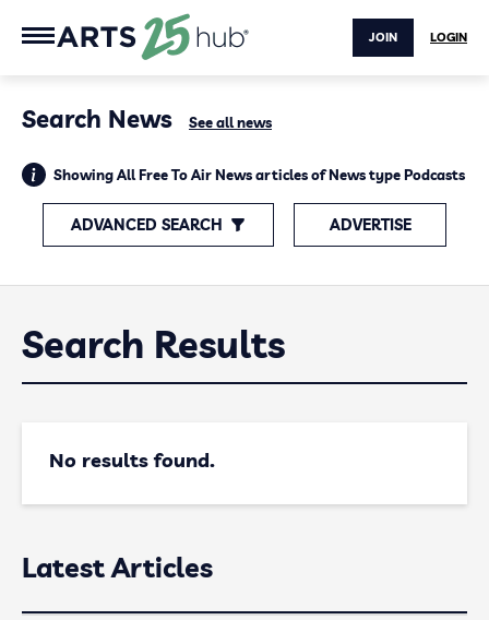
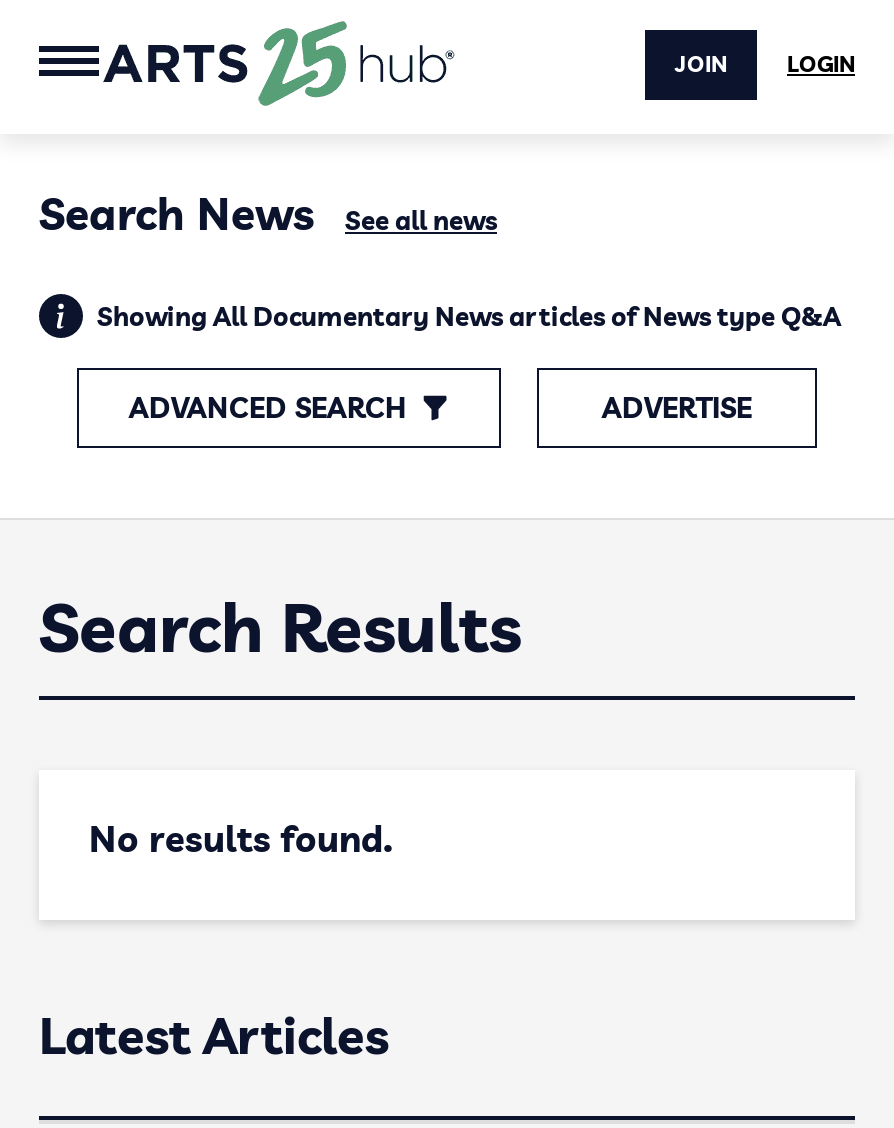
[53,166,465,183] Showing All Free To Air News articles of News type Podcasts -> [97,300,841,332] Showing All Documentary News articles of News type Q&A

